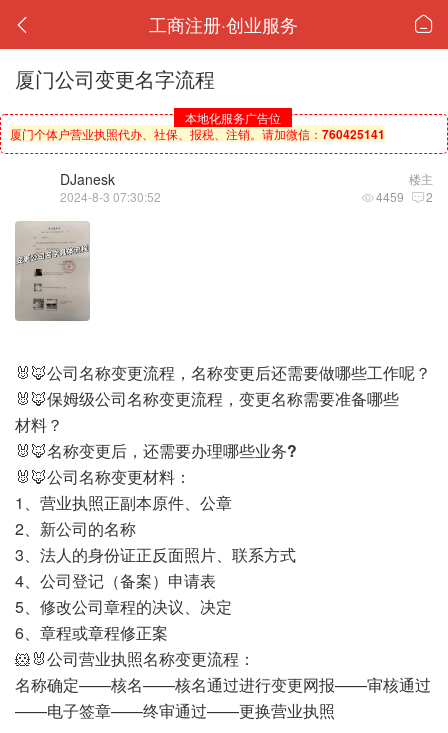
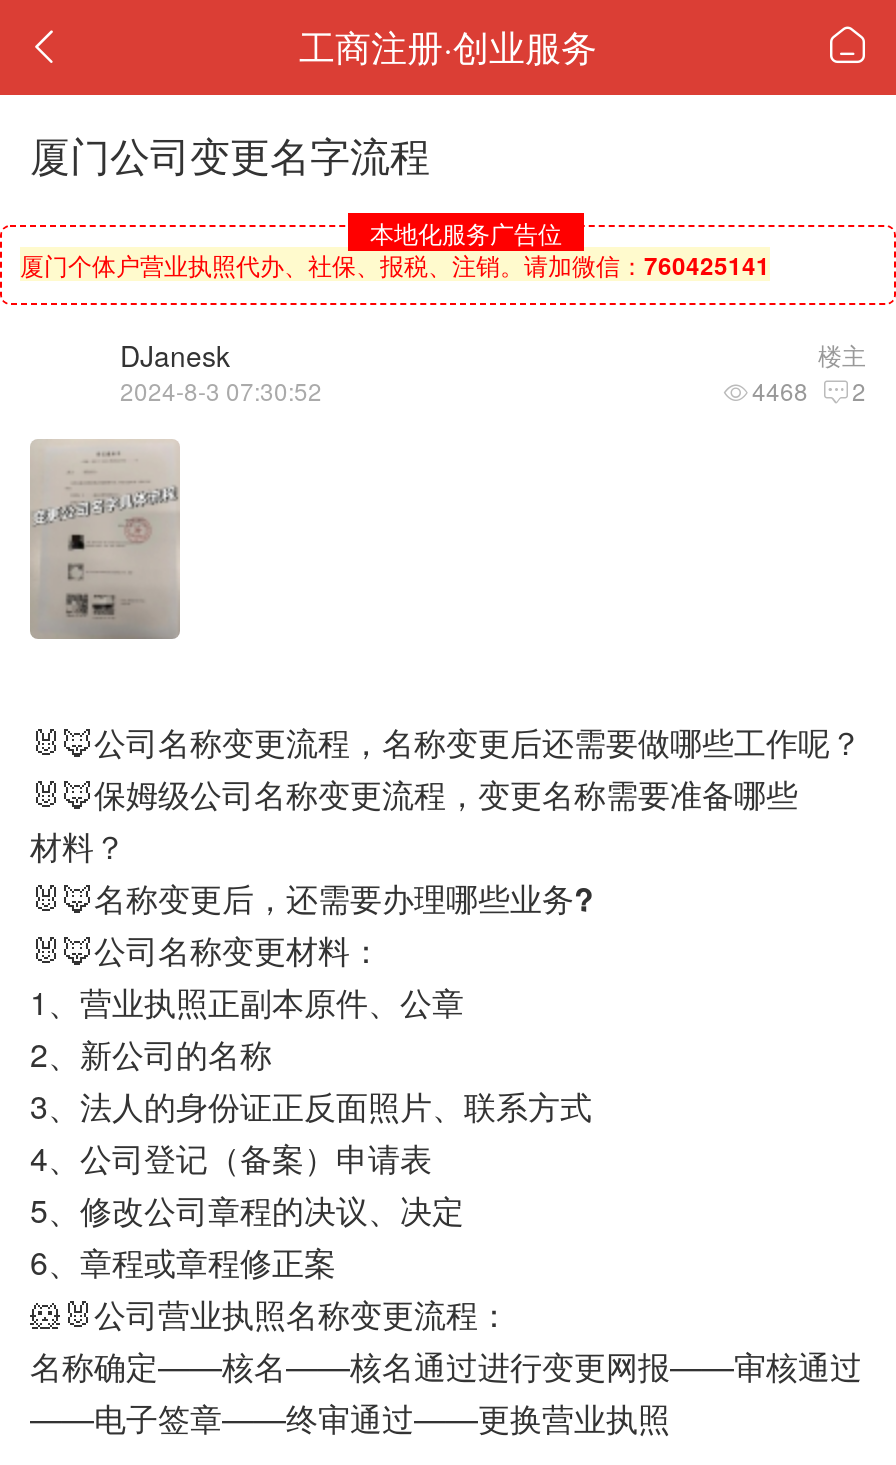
[376,188,433,205] 4459 2 -> [752,373,866,407] 4468 2

